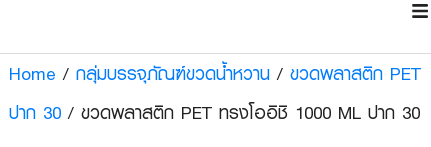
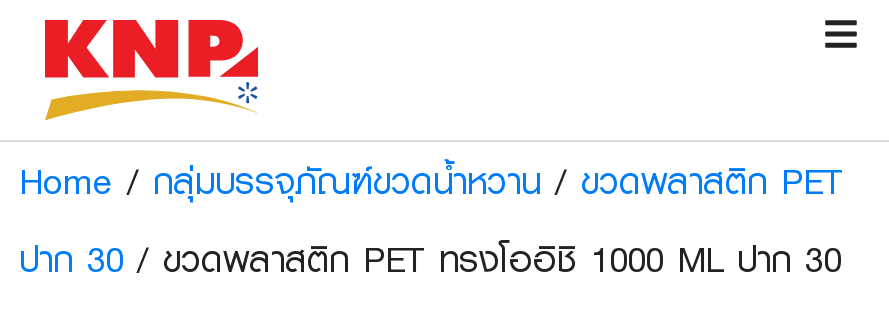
none -> [43,18,261,122] [image]

